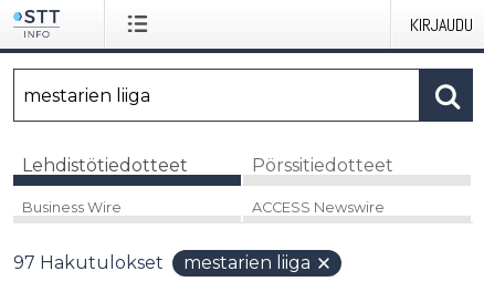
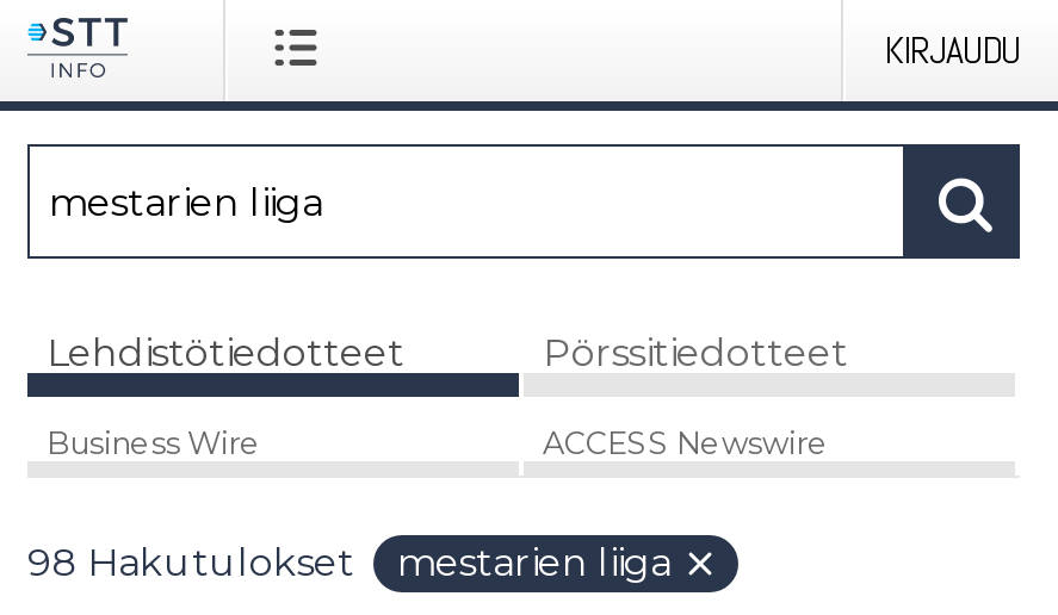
[13,252,164,273] 97 Hakutulokset -> [27,539,354,584] 98 Hakutulokset

